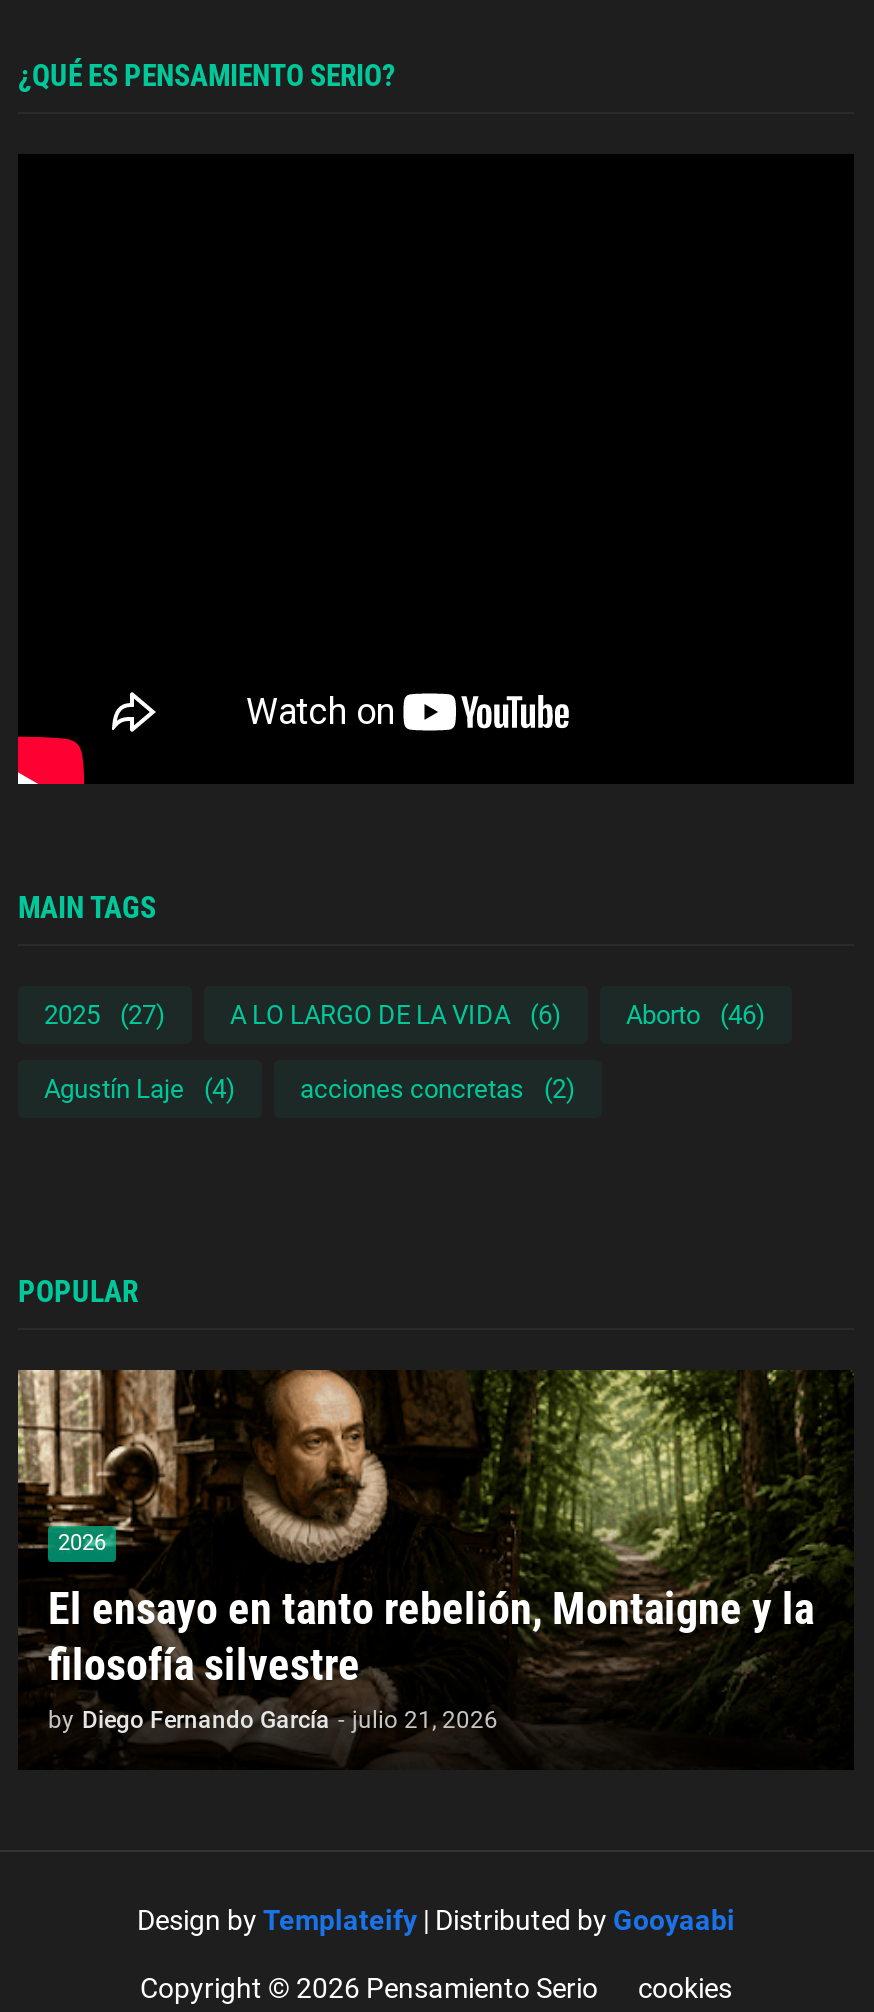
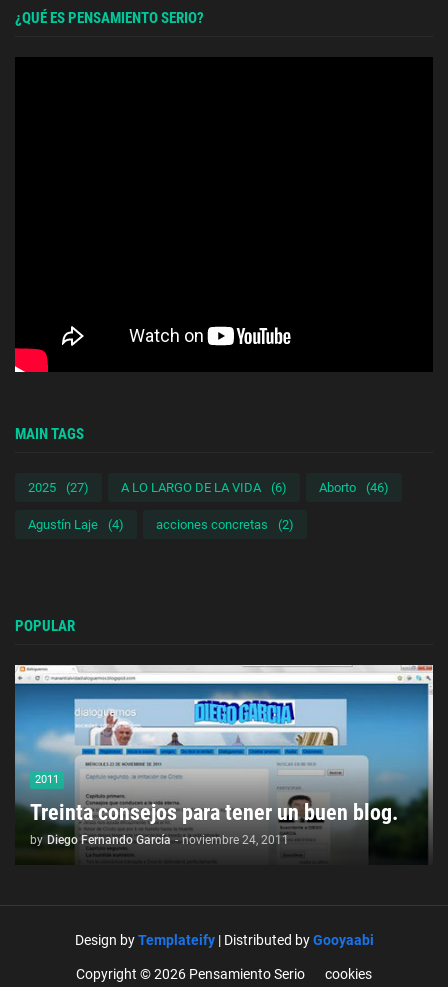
[16,1368,854,1768] [image] | 2026 -> [14,664,434,864] [image] | 2011
[48,1584,814,1734] El ensayo en tanto rebelión, Montaigne y la | filosofía silvestre | by Diego Fernando García - julio 21, 2026 -> [30,800,398,847] Treinta consejos para tener un buen blog. | by Diego Fernando García - noviembre 24, 2011

